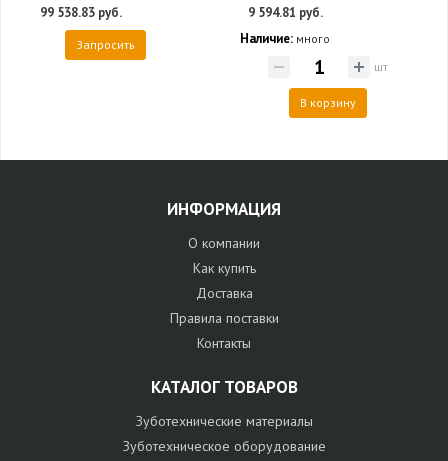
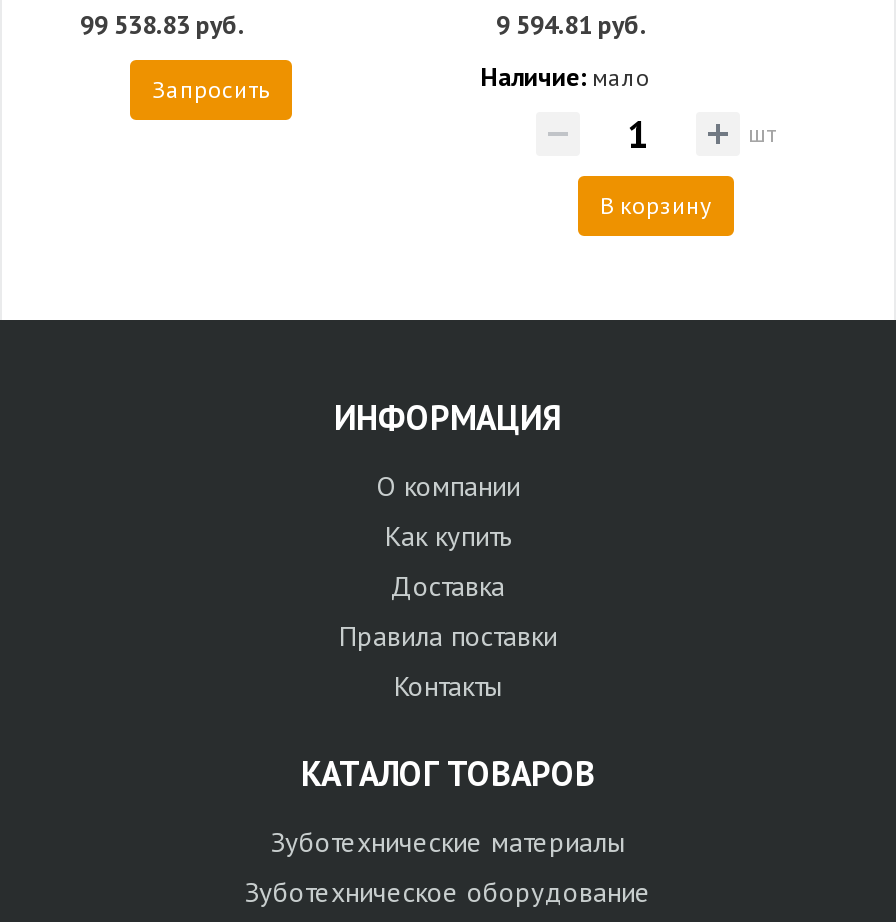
[240,30,330,47] Наличие: много -> [480,60,650,94] Наличие: мало

